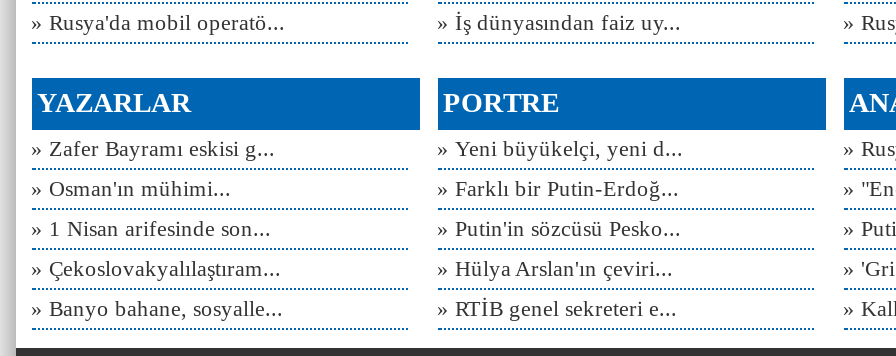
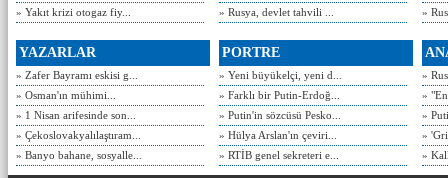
[31,11,285,35] » Rusya'da mobil operatö... -> [15,6,130,18] » Yakıt krizi otogaz fiy...
[437,11,681,35] » İş dünyasından faiz uy... -> [218,6,333,18] » Rusya, devlet tahvili ...

